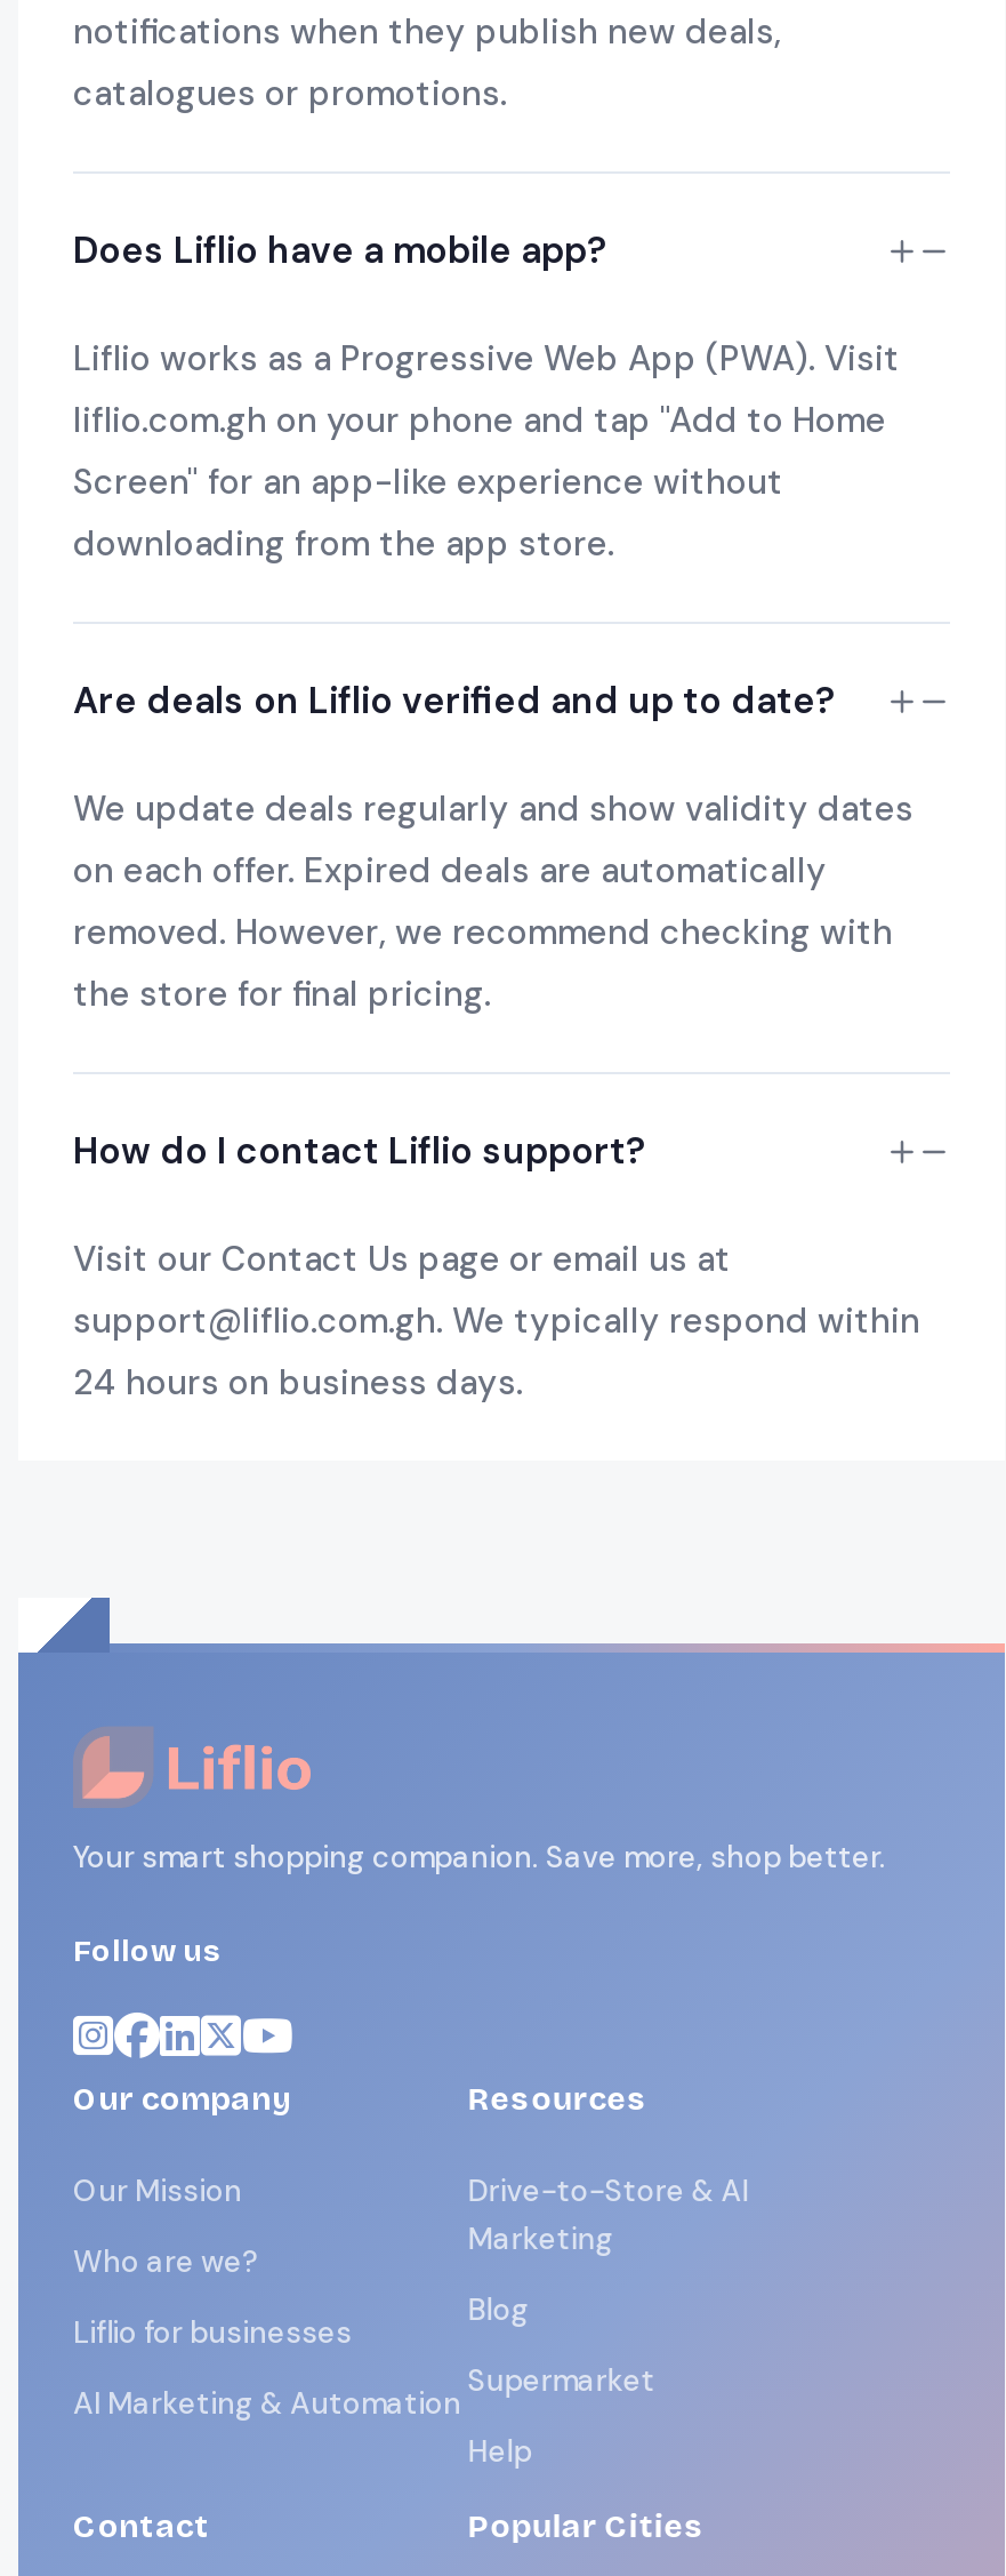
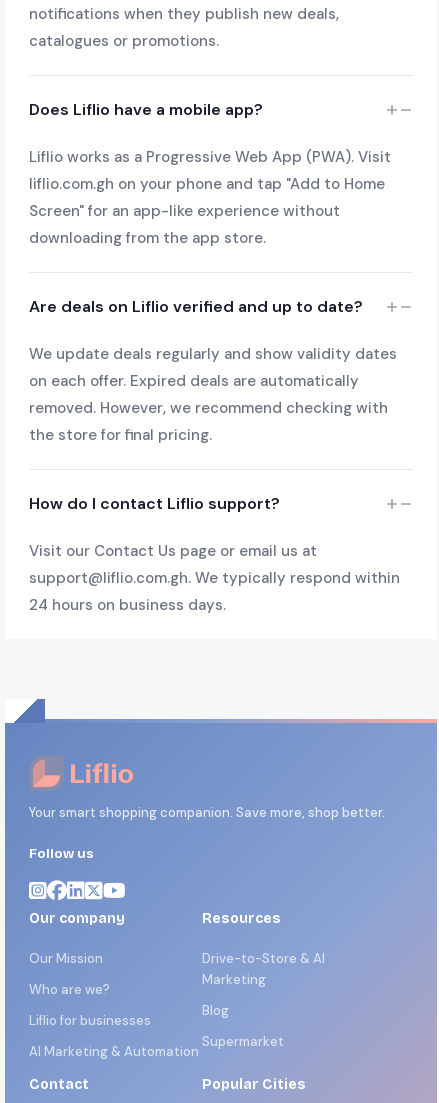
[468,2432,532,2471] Help -> none

